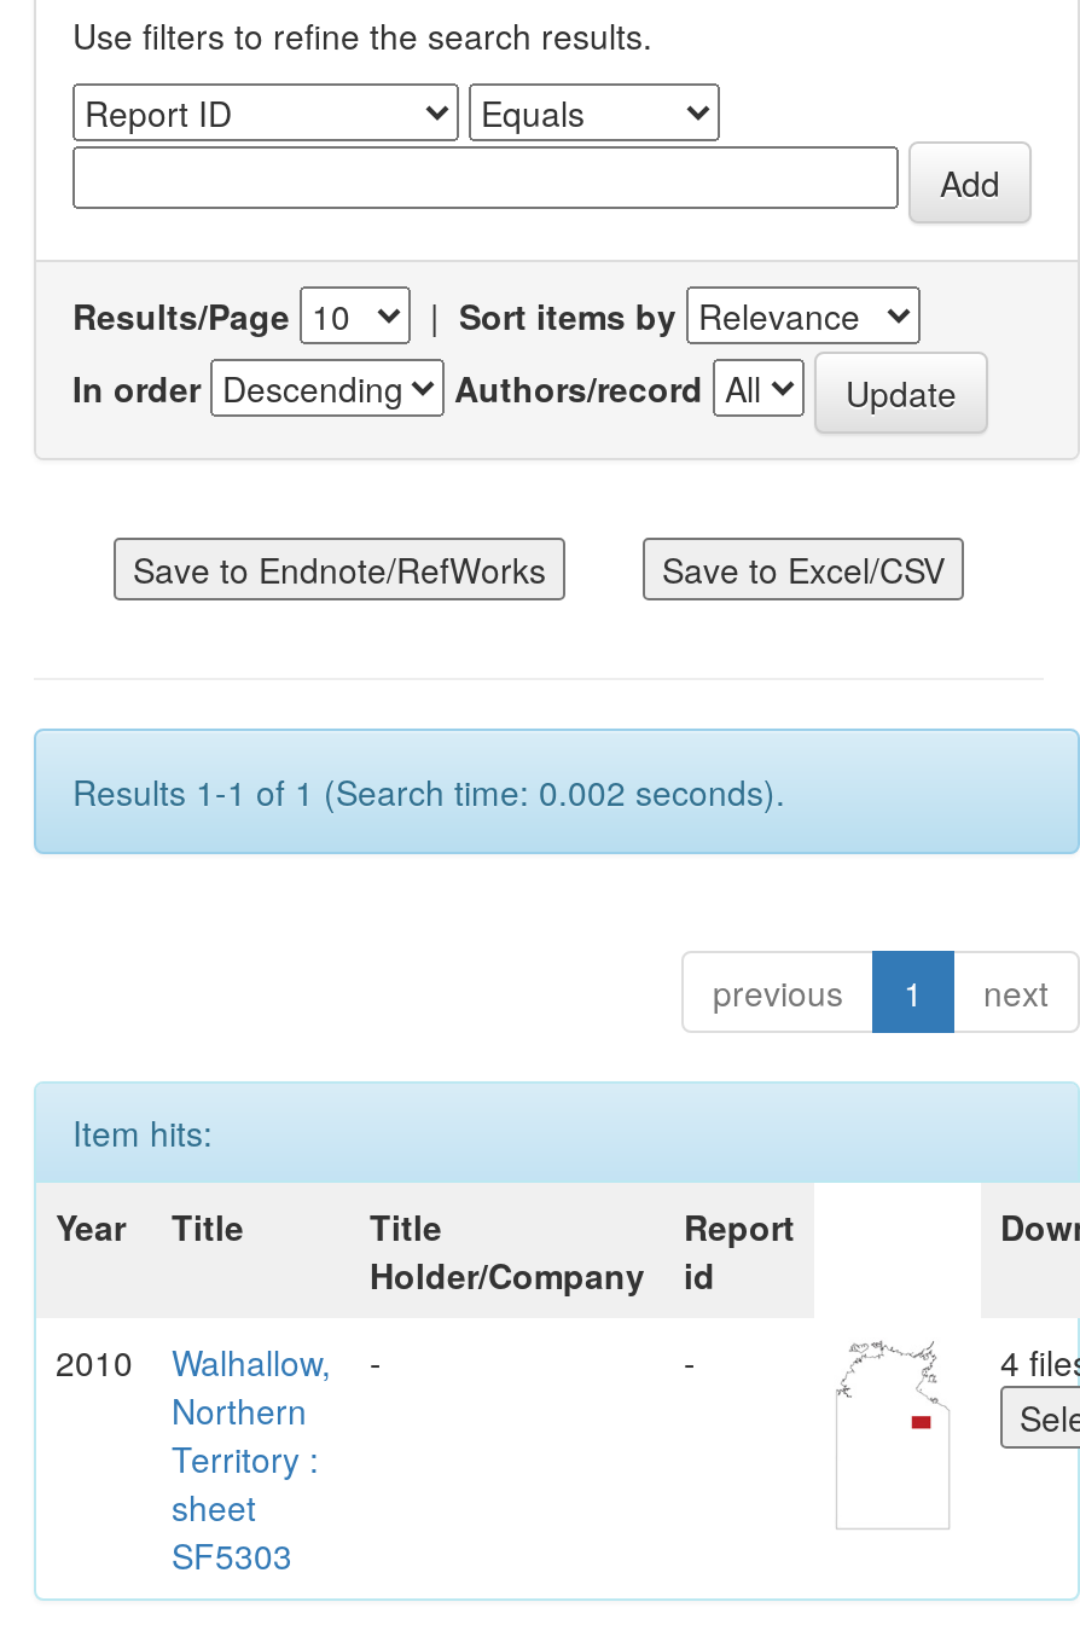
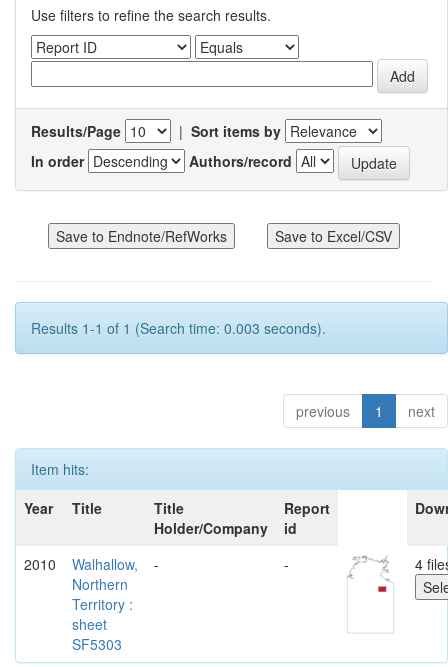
[72,767,785,816] Results 1-1 of 1 (Search time: 0.002 seconds). -> [31,318,326,338] Results 1-1 of 1 (Search time: 0.003 seconds).

